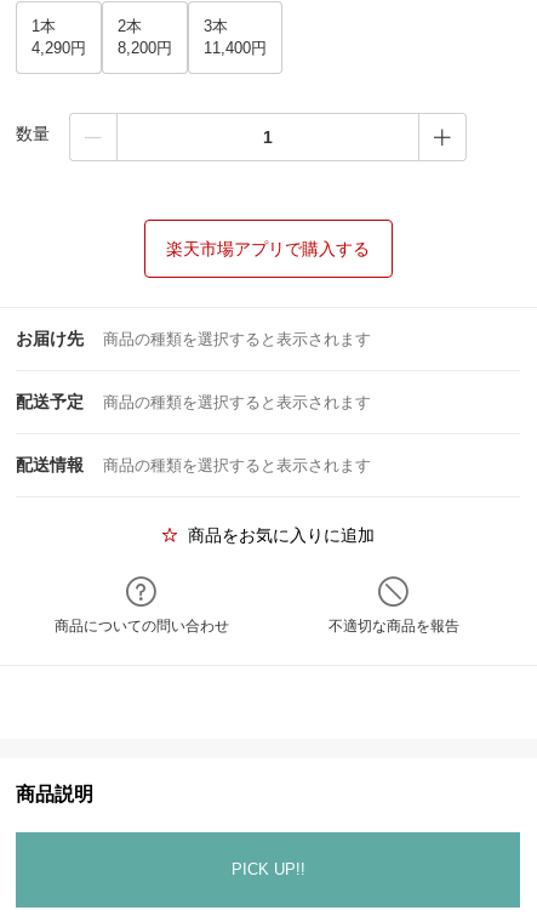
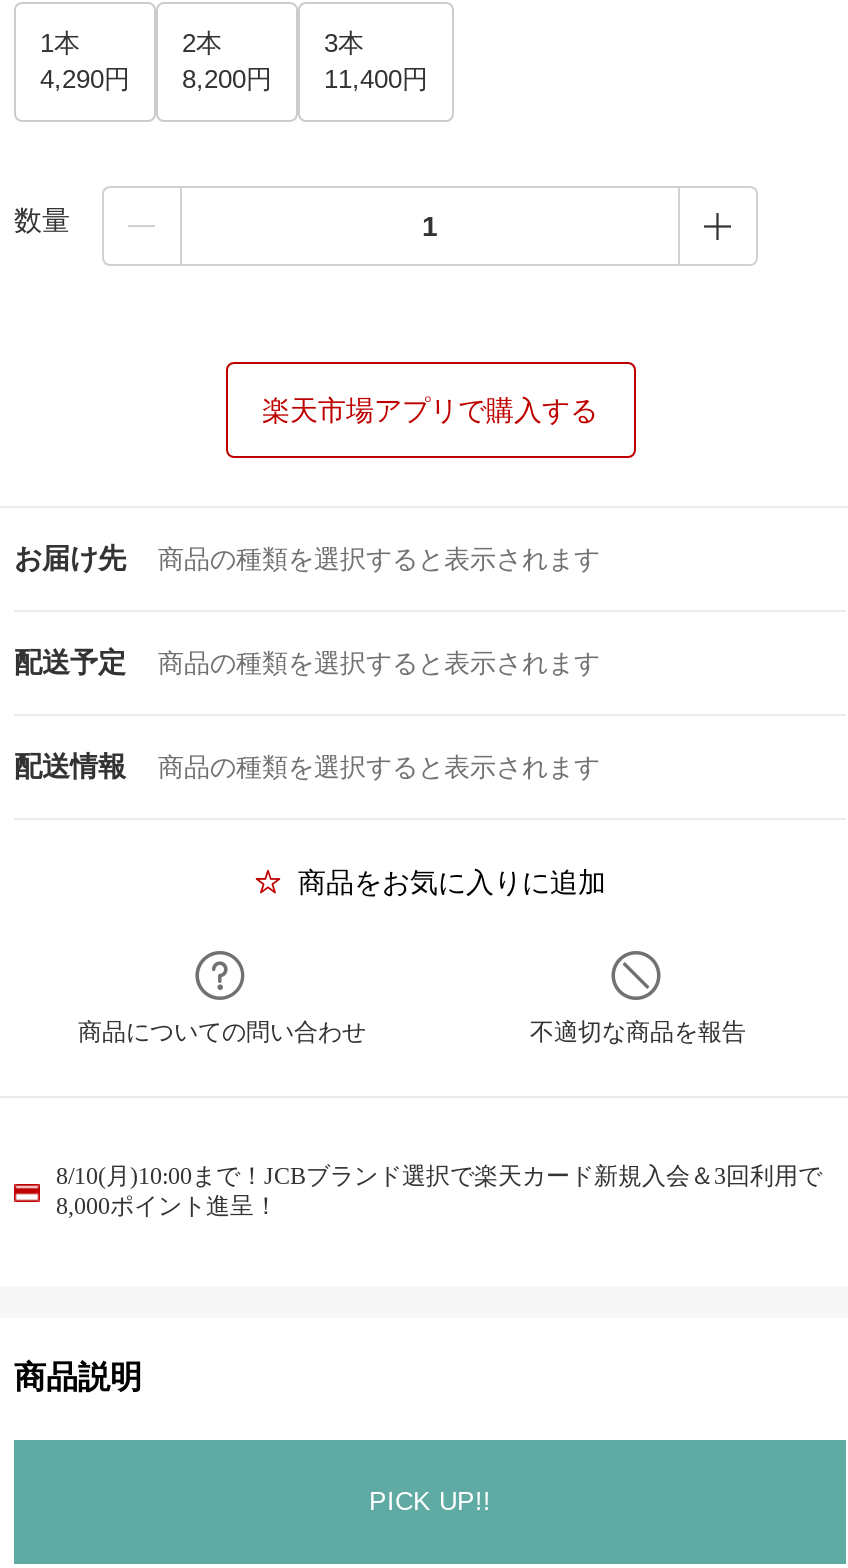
none -> [56,1162,822,1220] 8/10(月)10:00まで！JCBブランド選択で楽天カード新規入会＆3回利用で | 8,000ポイント進呈！

